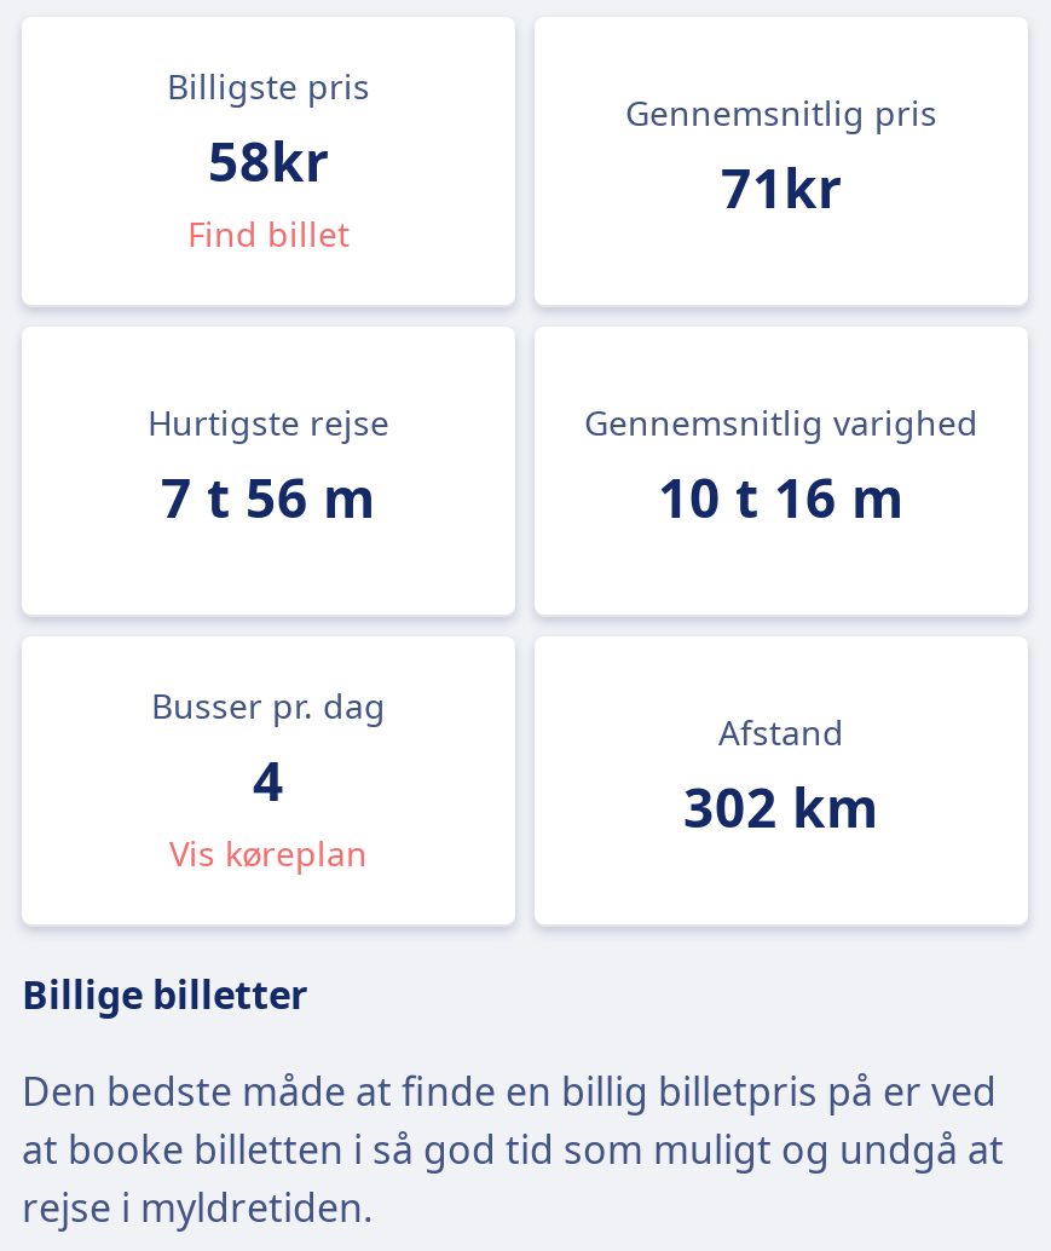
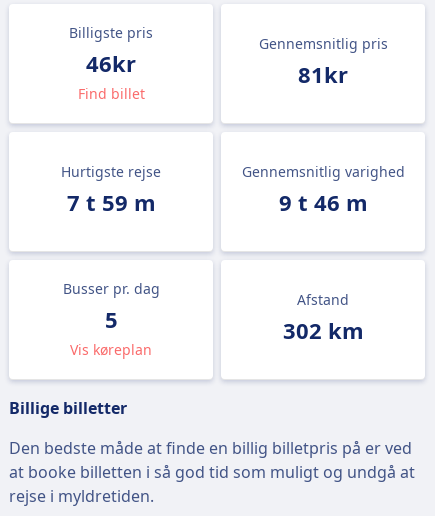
[208,123,329,196] 58kr -> [86,48,136,78] 46kr
[721,150,842,223] 71kr -> [298,59,348,89] 81kr
[161,460,376,532] 7 t 56 m -> [66,187,155,217] 7 t 59 m
[658,460,905,532] 10 t 16 m -> [278,187,367,217] 9 t 46 m
[253,743,284,815] 4 -> [104,304,117,334] 5

